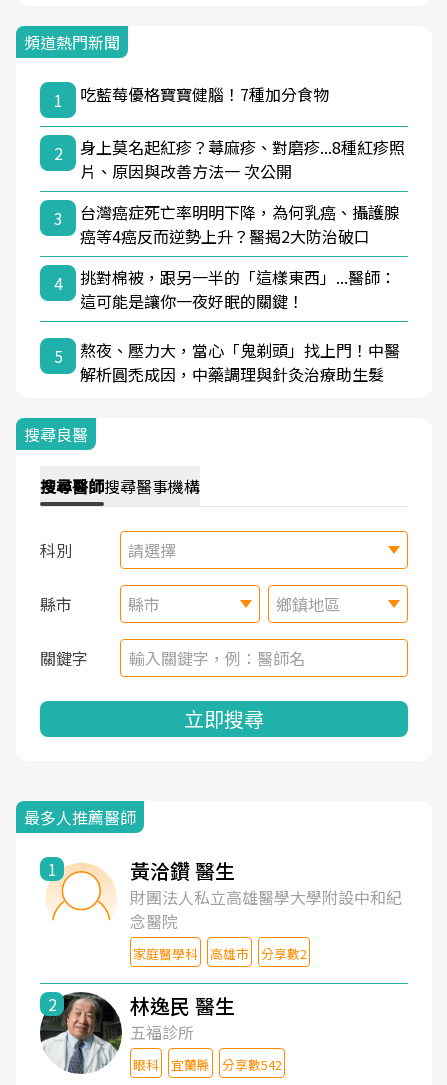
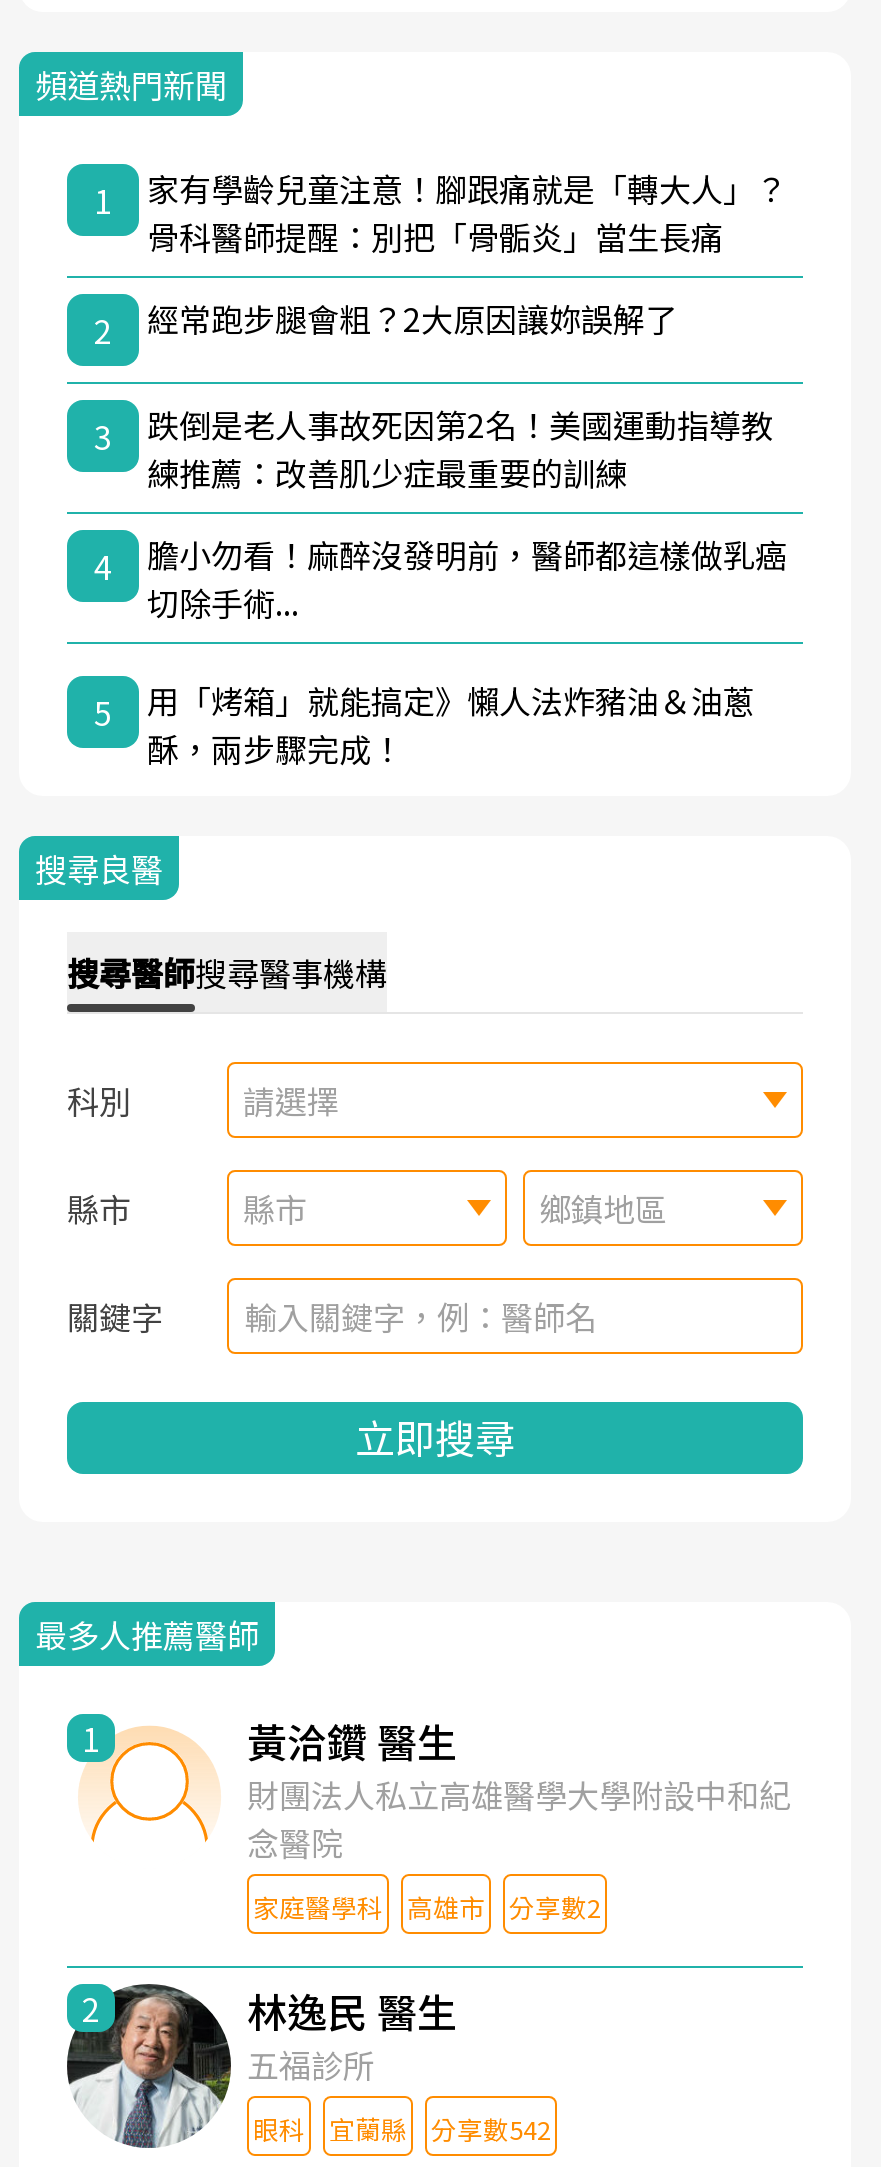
[80,82,329,106] 吃藍莓優格寶寶健腦！7種加分食物 -> [147,163,787,259] 家有學齡兒童注意！腳跟痛就是「轉大人」？ | 骨科醫師提醒：別把「骨骺炎」當生長痛
[80,135,405,183] 身上莫名起紅疹？蕁麻疹、對磨疹...8種紅疹照 | 片、原因與改善方法一 次公開 -> [147,293,677,341] 經常跑步腿會粗？2大原因讓妳誤解了
[80,200,400,248] 台灣癌症死亡率明明下降，為何乳癌、攝護腺 | 癌等4癌反而逆勢上升？醫揭2大防治破口 -> [147,399,773,495] 跌倒是老人事故死因第2名！美國運動指導教 | 練推薦：改善肌少症最重要的訓練
[80,265,396,313] 挑對棉被，跟另一半的「這樣東西」...醫師： | 這可能是讓你一夜好眠的關鍵！ -> [147,529,787,625] 膽小勿看！麻醉沒發明前，醫師都這樣做乳癌 | 切除手術...
[80,338,400,386] 熬夜、壓力大，當心「鬼剃頭」找上門！中醫 | 解析圓禿成因，中藥調理與針灸治療助生髮 -> [147,675,755,771] 用「烤箱」就能搞定》懶人法炸豬油＆油蔥 | 酥，兩步驟完成！

